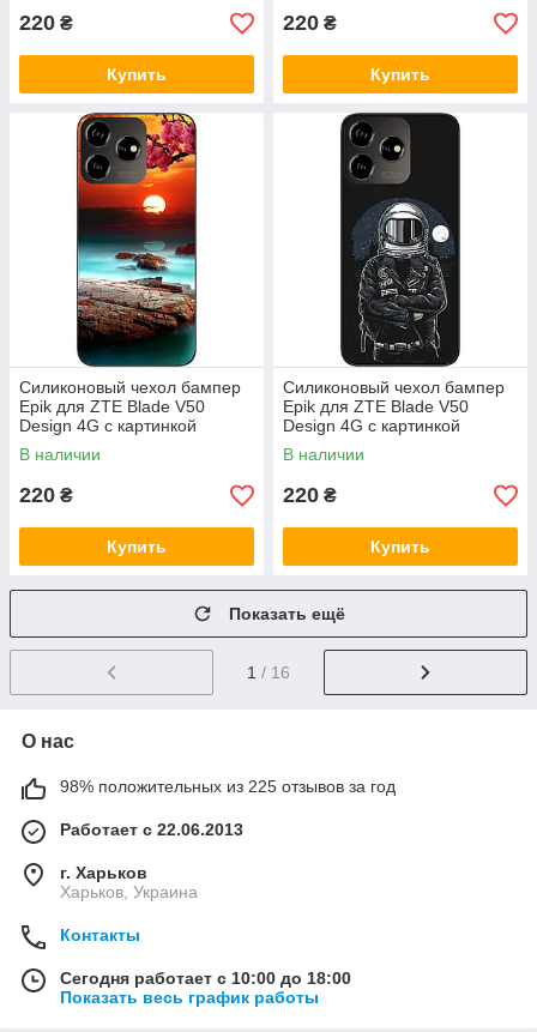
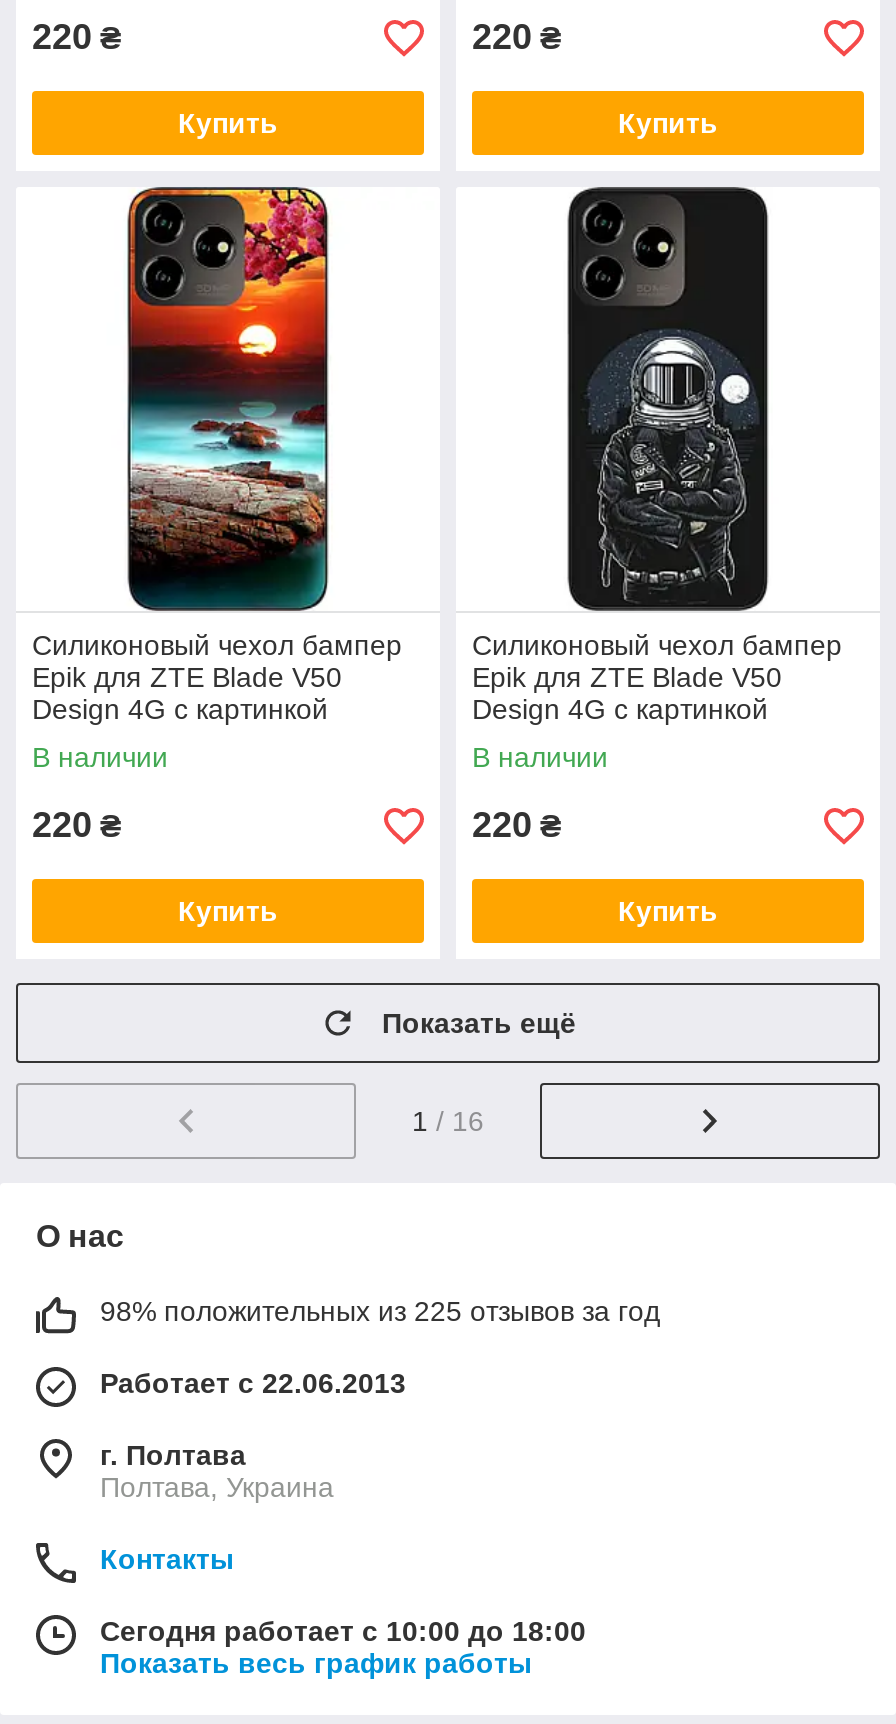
[60,863,147,882] г. Харьков -> [100,1439,246,1471] г. Полтава
[60,882,198,901] Харьков, Украина -> [100,1471,334,1503] Полтава, Украина

